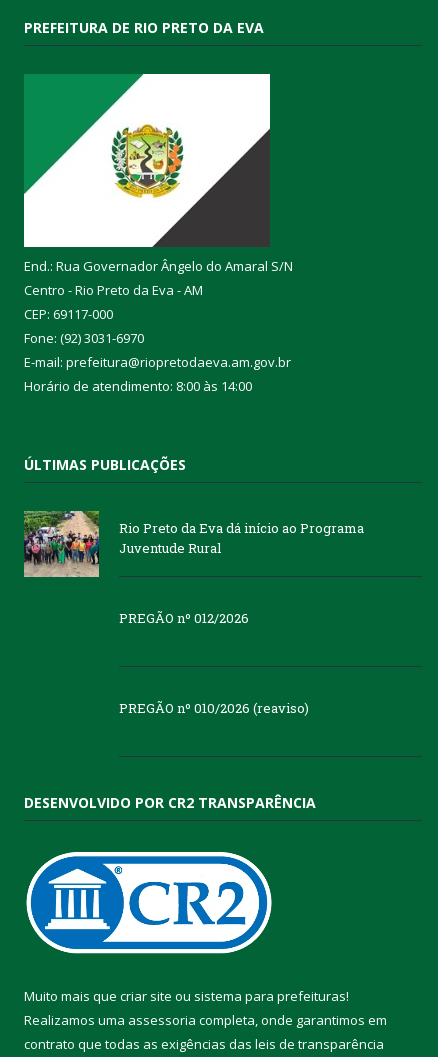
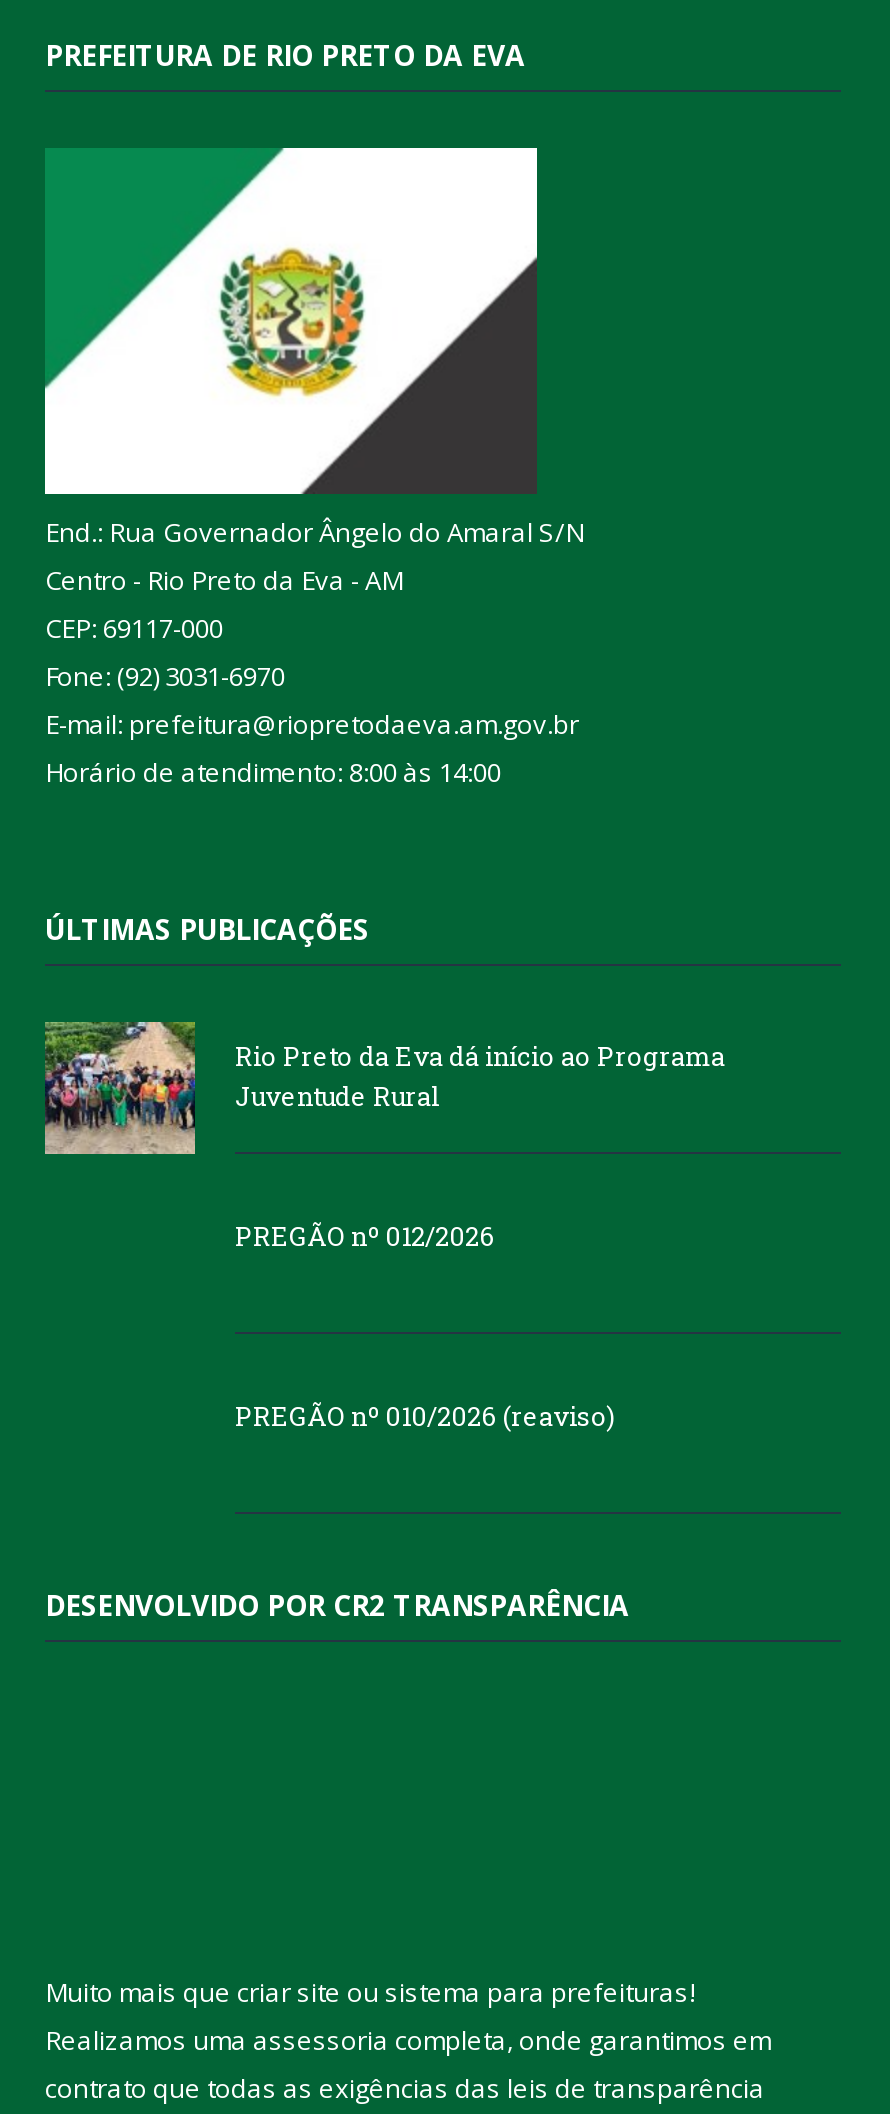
[25,851,273,955] [image] -> none

